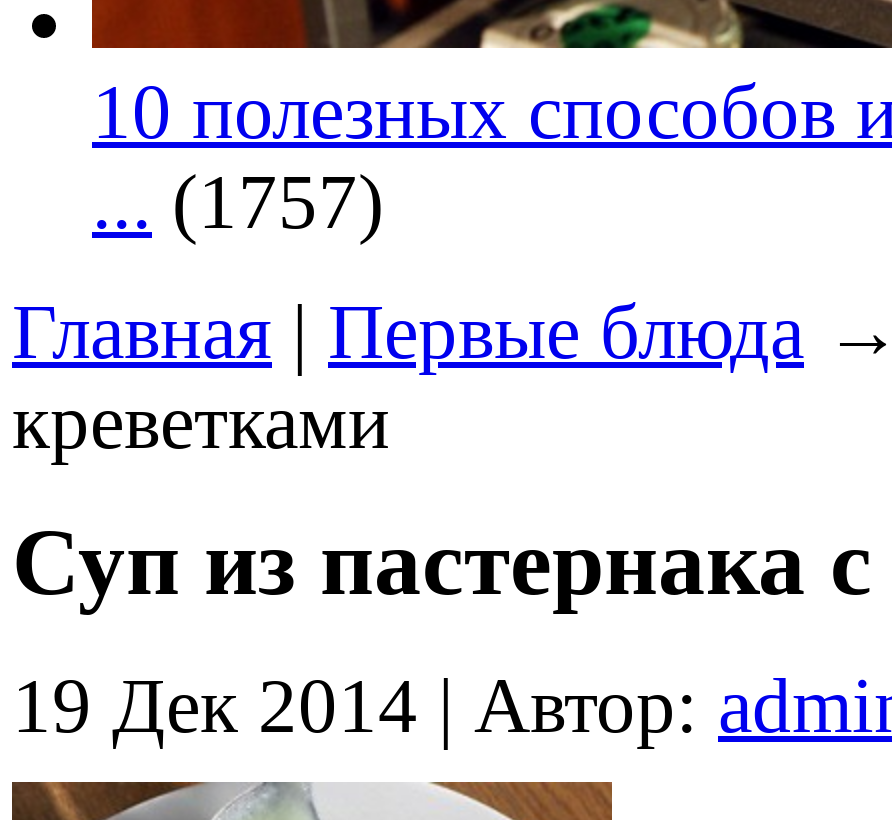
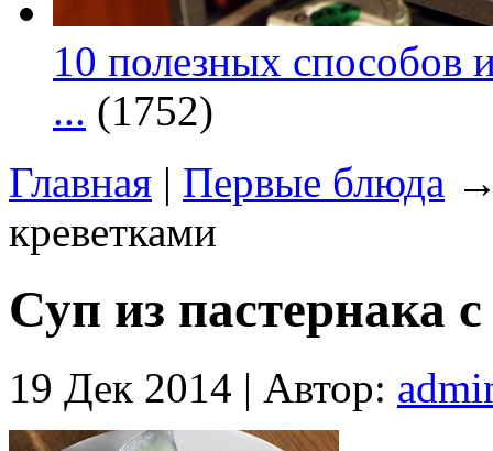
[92,158,384,244] ... (1757) -> [53,87,213,134] ... (1752)

